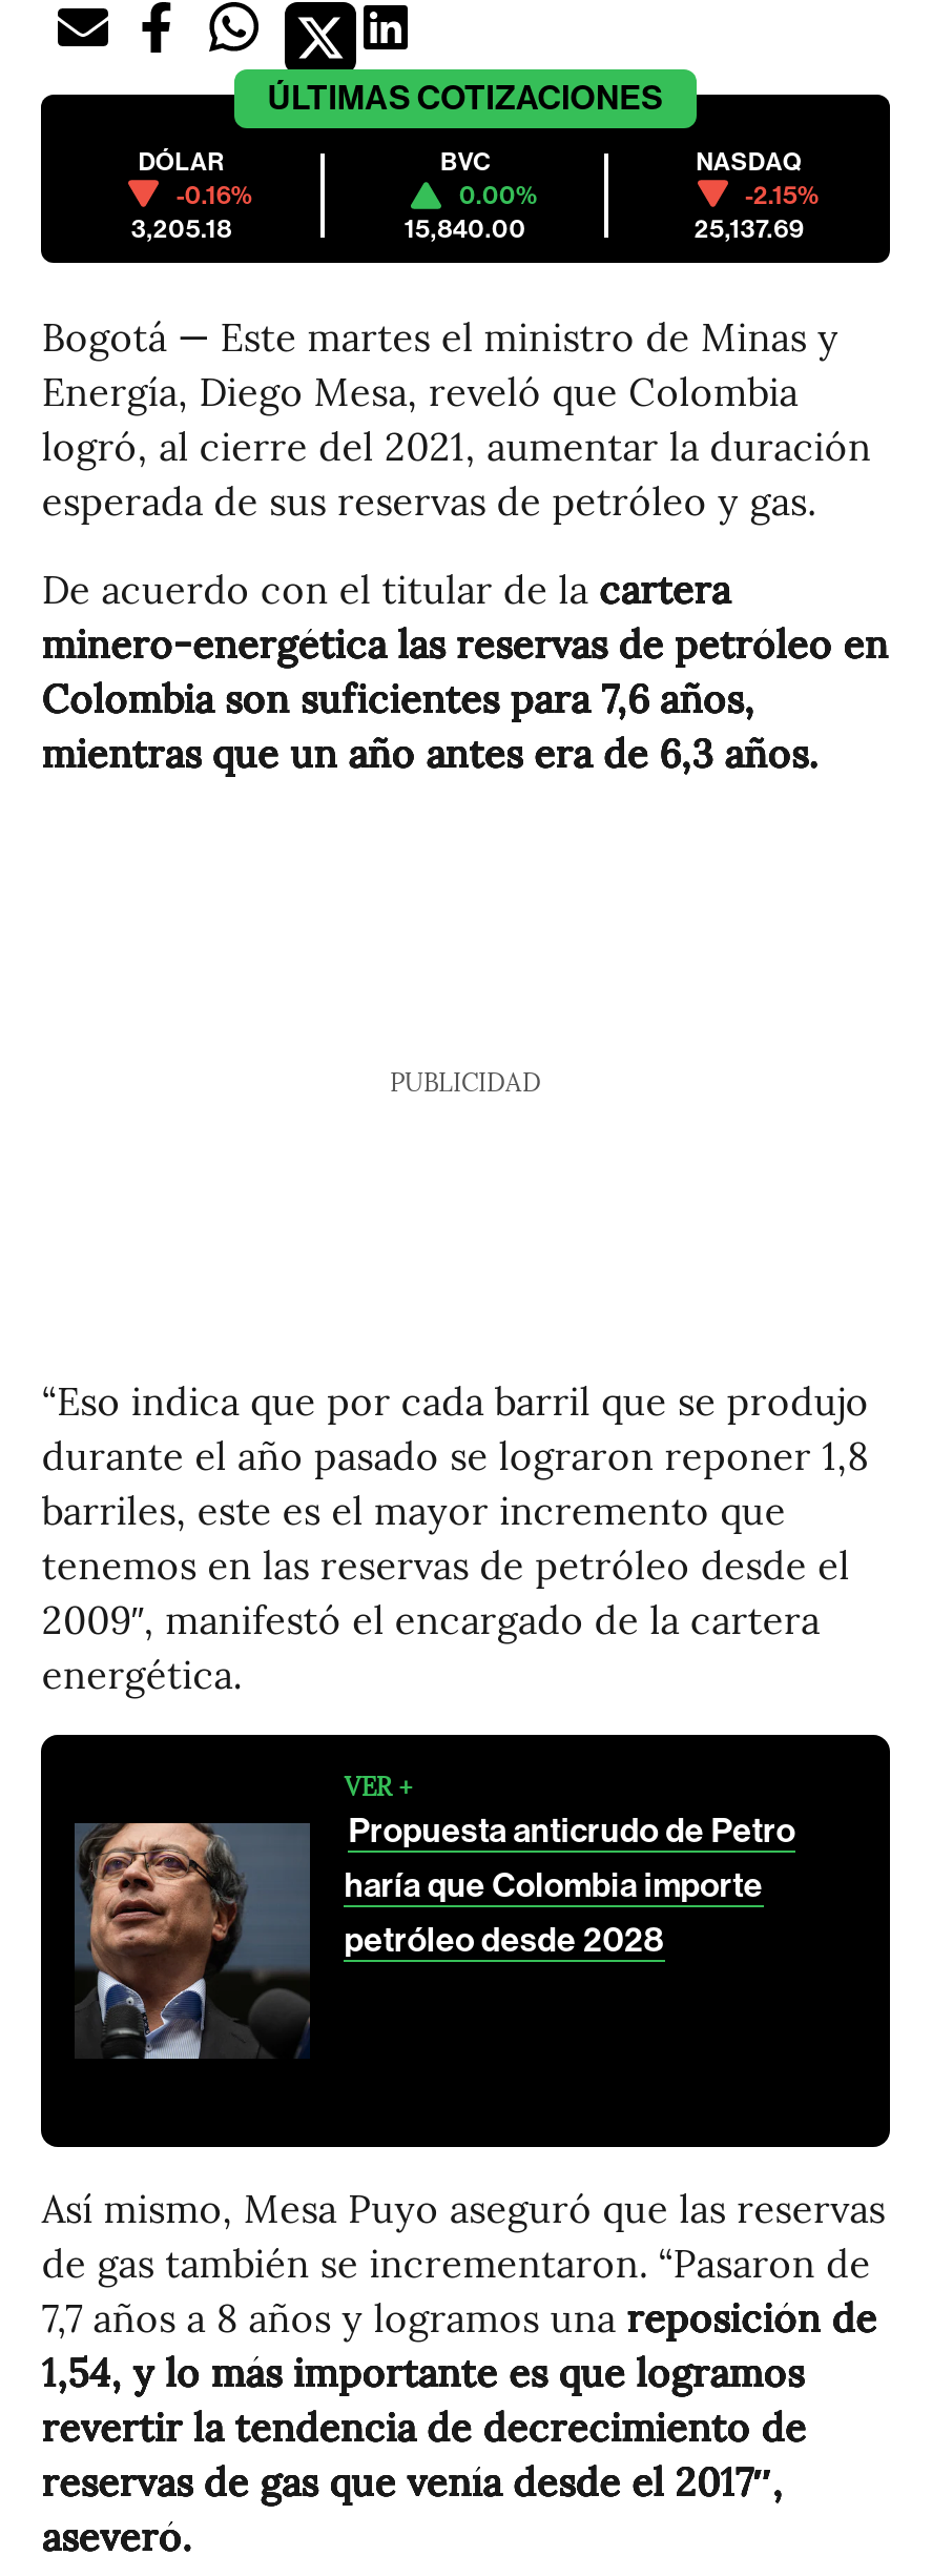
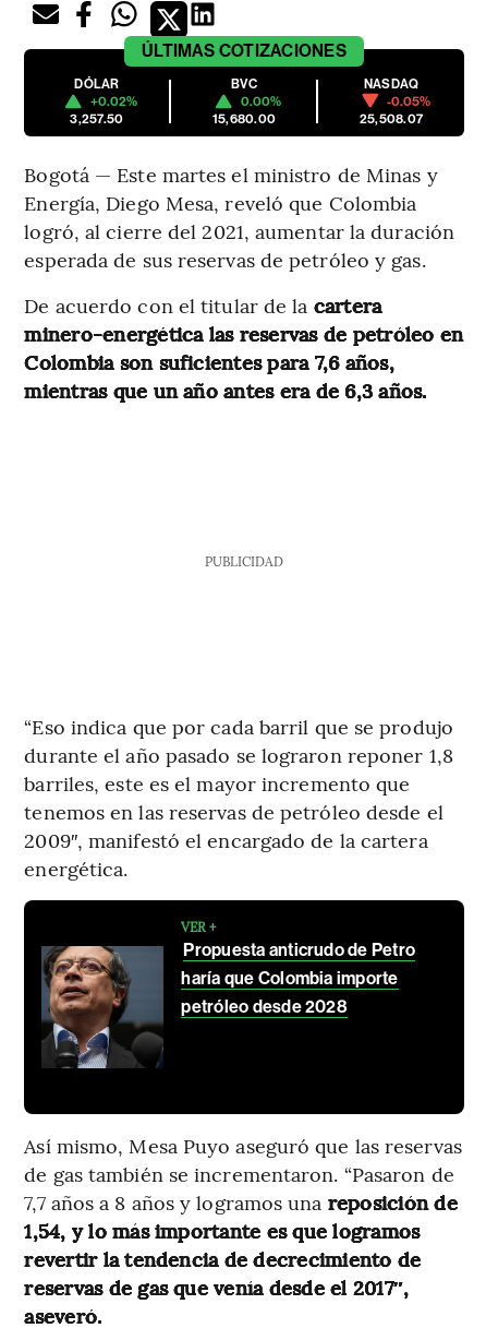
[176,180,252,210] -0.16% -> [90,94,137,109] +0.02%
[745,180,819,210] -2.15% -> [386,94,430,109] -0.05%
[131,214,232,244] 3,205.18 -> [70,111,124,126] 3,257.50
[404,214,526,244] 15,840.00 -> [212,111,276,126] 15,680.00
[694,214,804,244] 25,137.69 -> [359,111,423,126] 25,508.07

